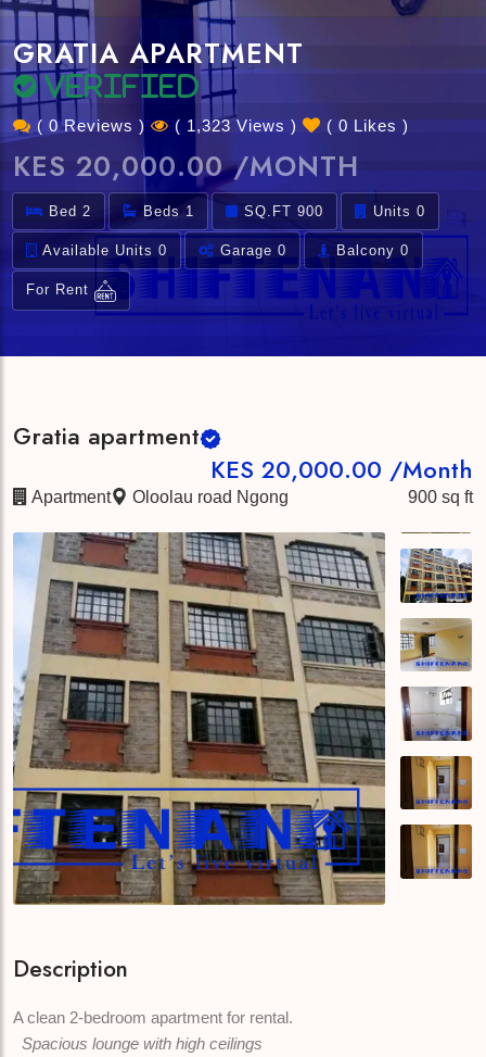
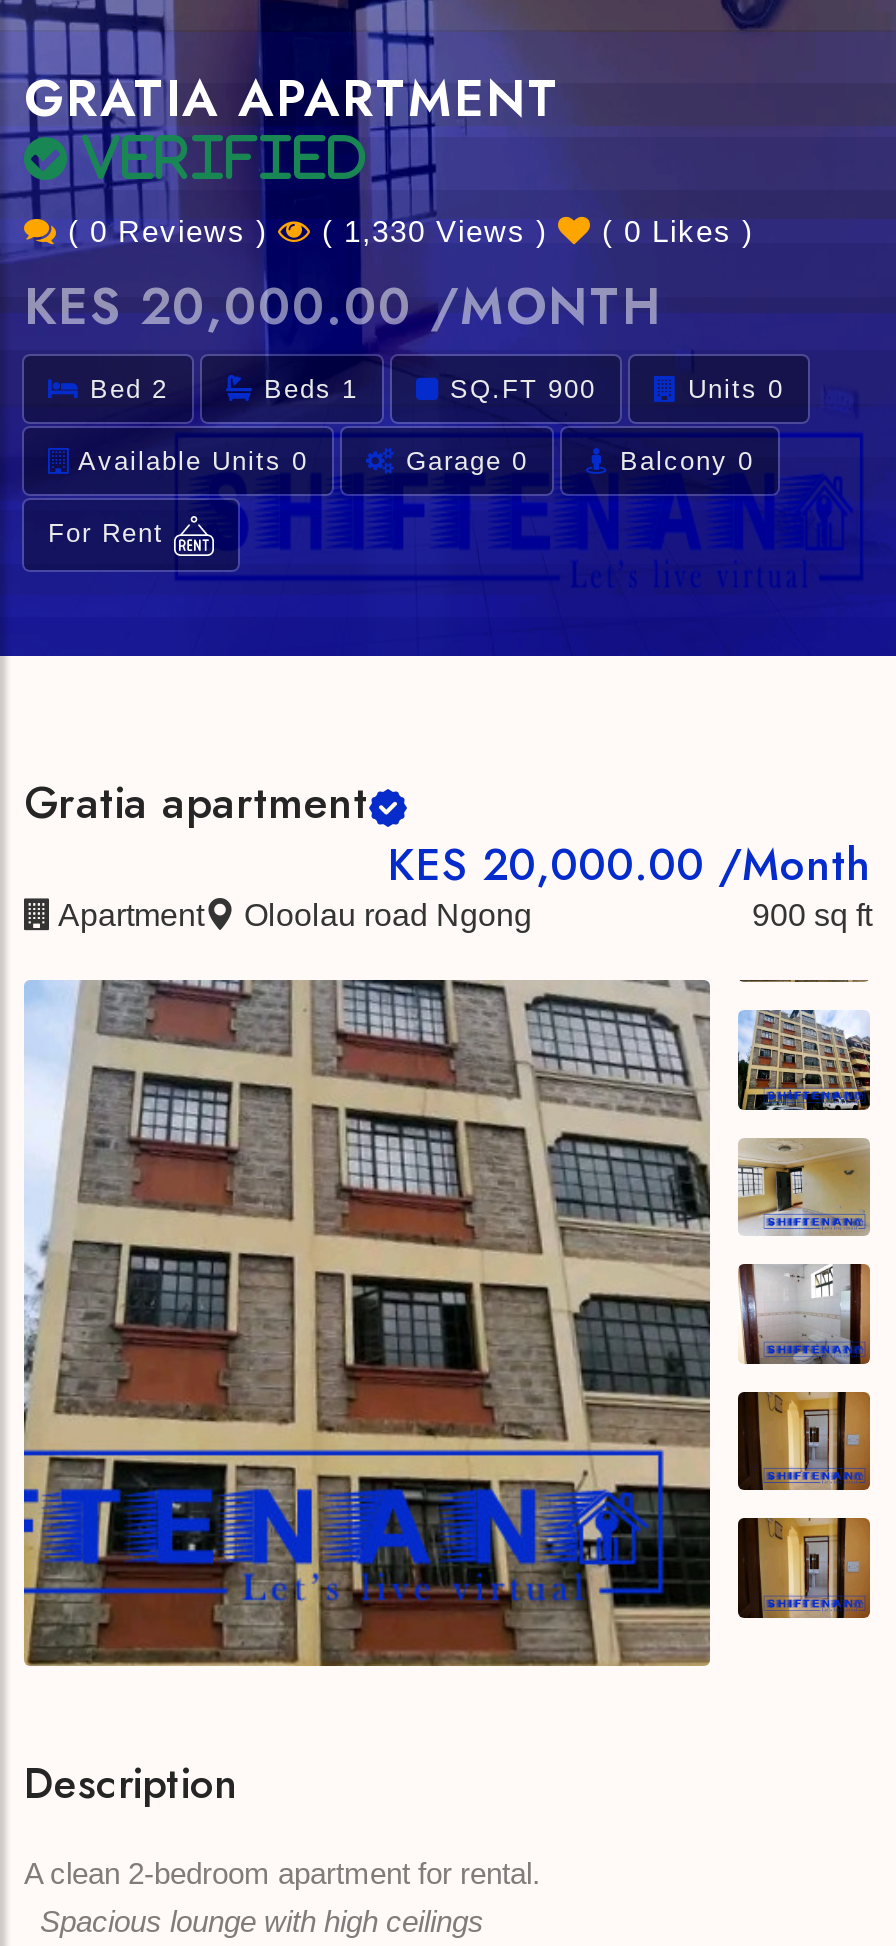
[37,117,409,135] ( 0 Reviews ) ( 1,323 Views ) ( 0 Likes ) -> [68,215,754,249] ( 0 Reviews ) ( 1,330 Views ) ( 0 Likes )

